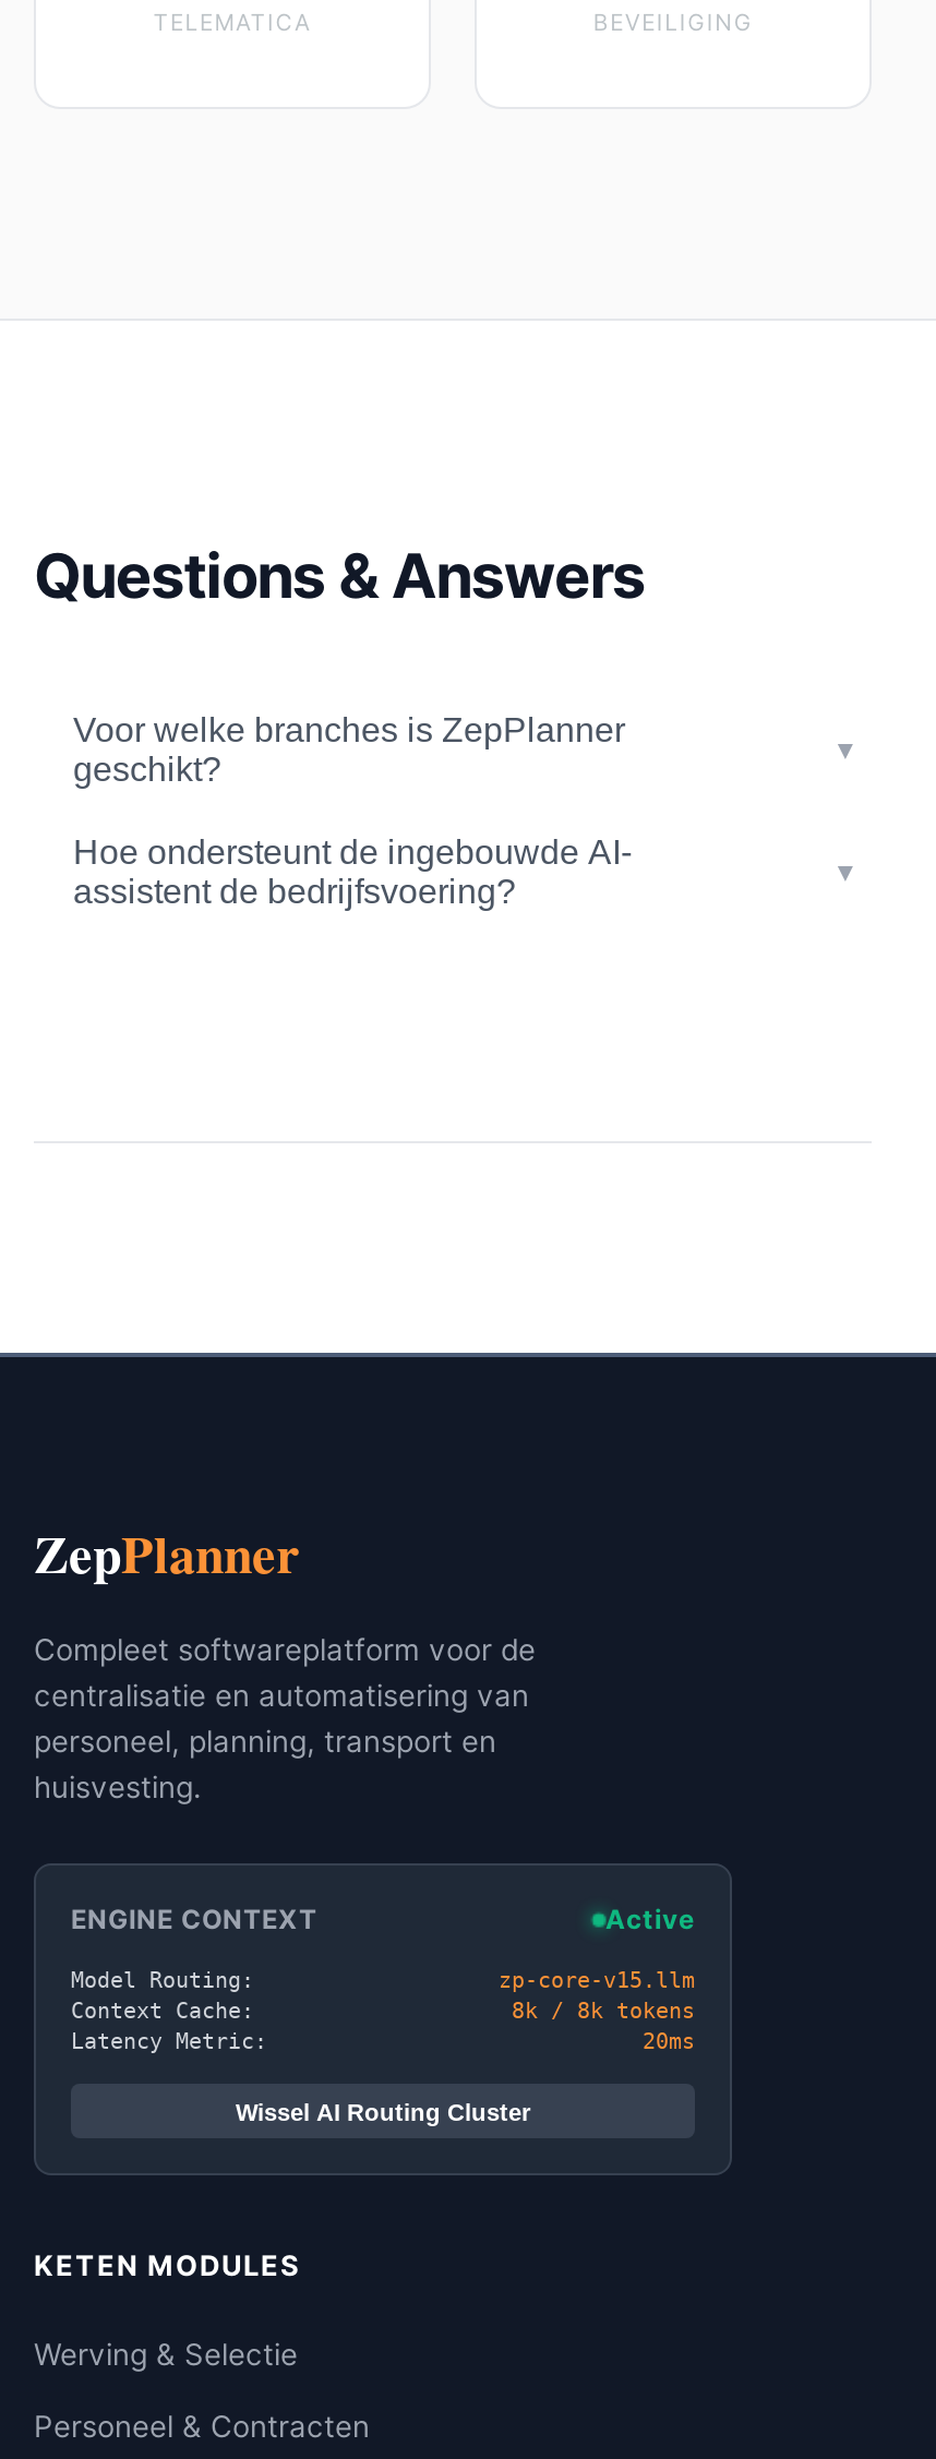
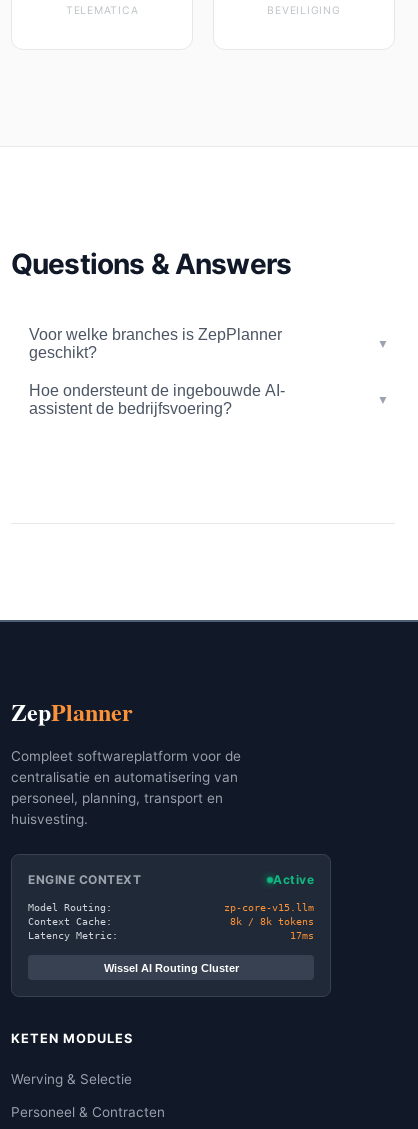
[643,2029,695,2053] 20ms -> [290,930,314,941] 17ms

